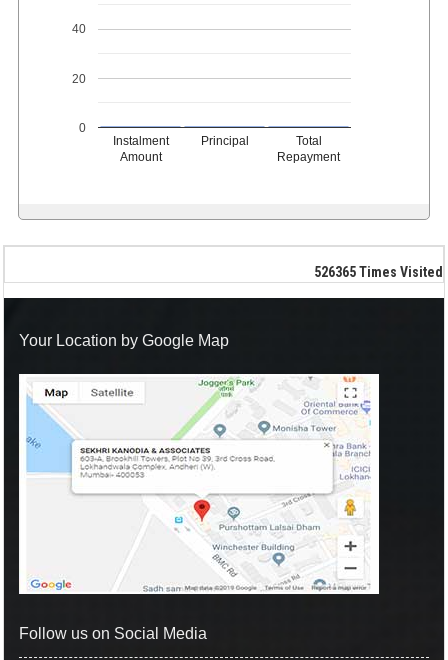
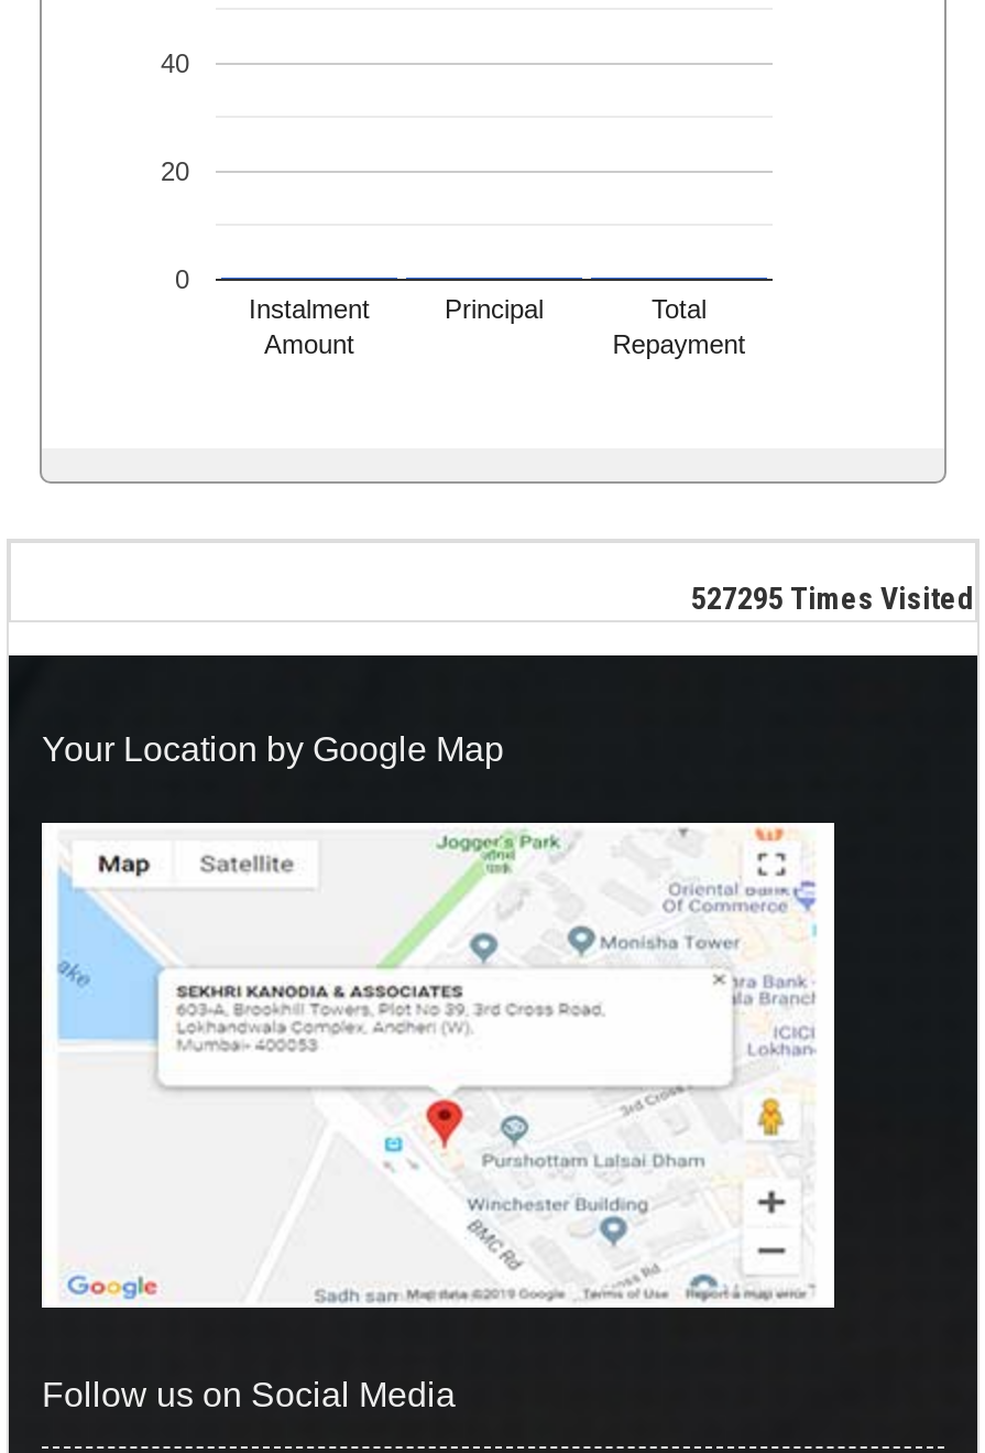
[314,264,443,280] 526365 Times Visited -> [691,581,975,616] 527295 Times Visited

